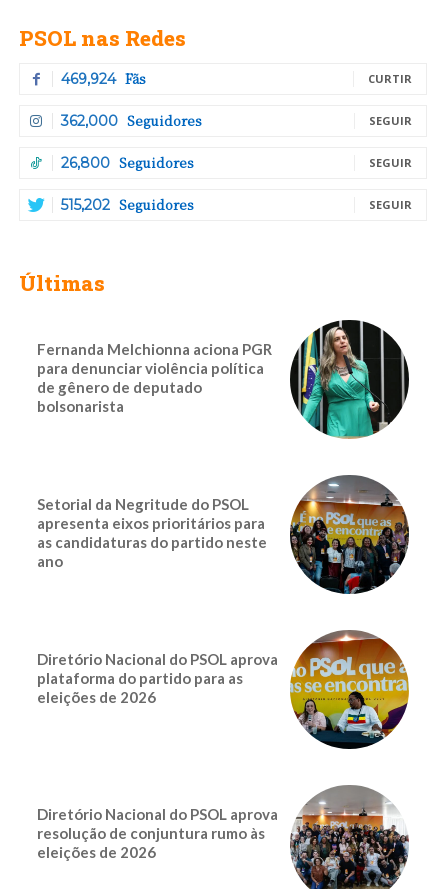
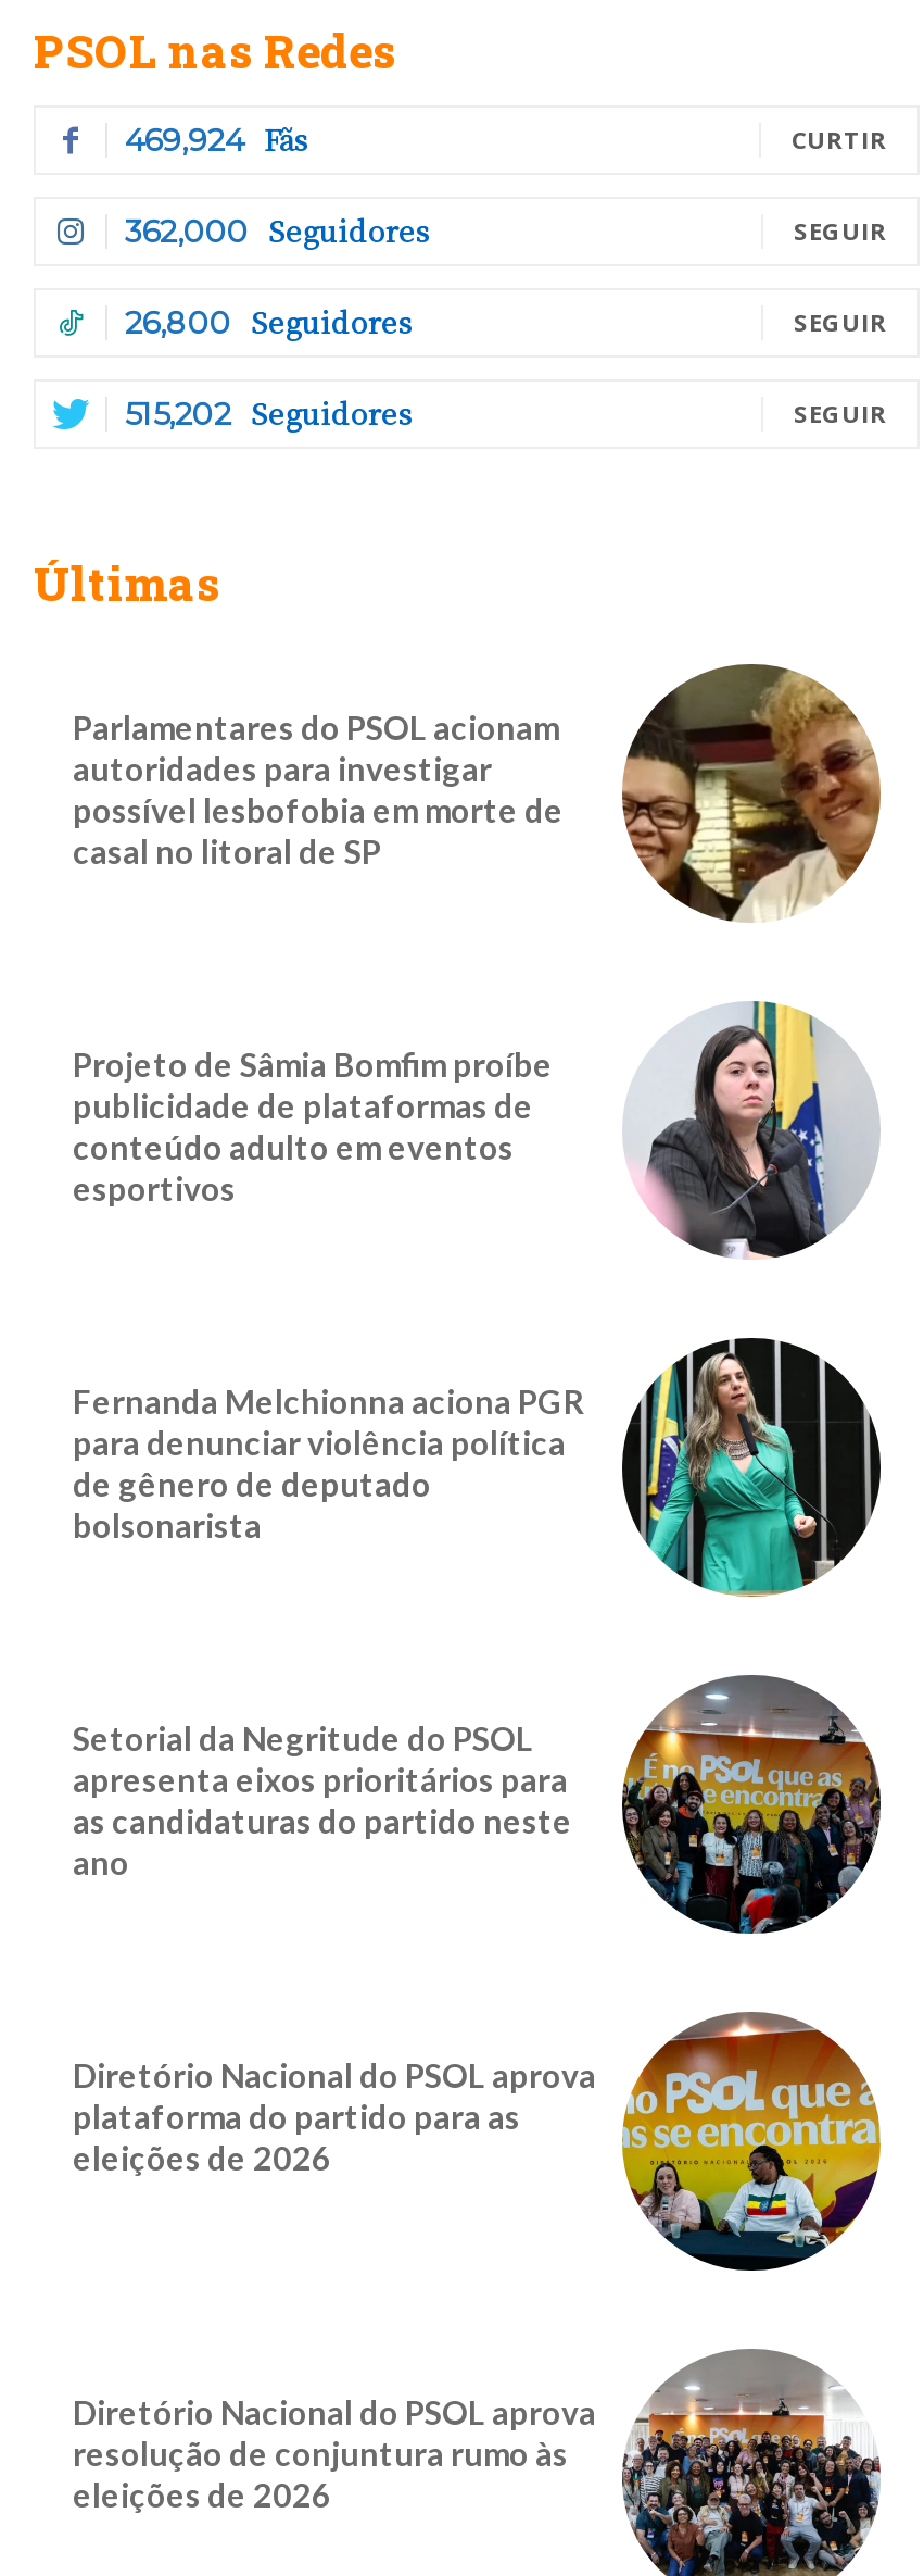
none -> [73,665,883,922] [image] | Parlamentares do PSOL acionam | autoridades para investigar | possível lesbofobia em morte de | casal no litoral de SP
none -> [73,1002,881,1259] [image] | Projeto de Sâmia Bomfim proíbe | publicidade de plataformas de | conteúdo adulto em eventos | esportivos

